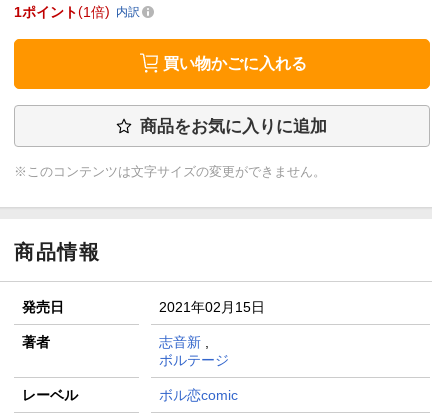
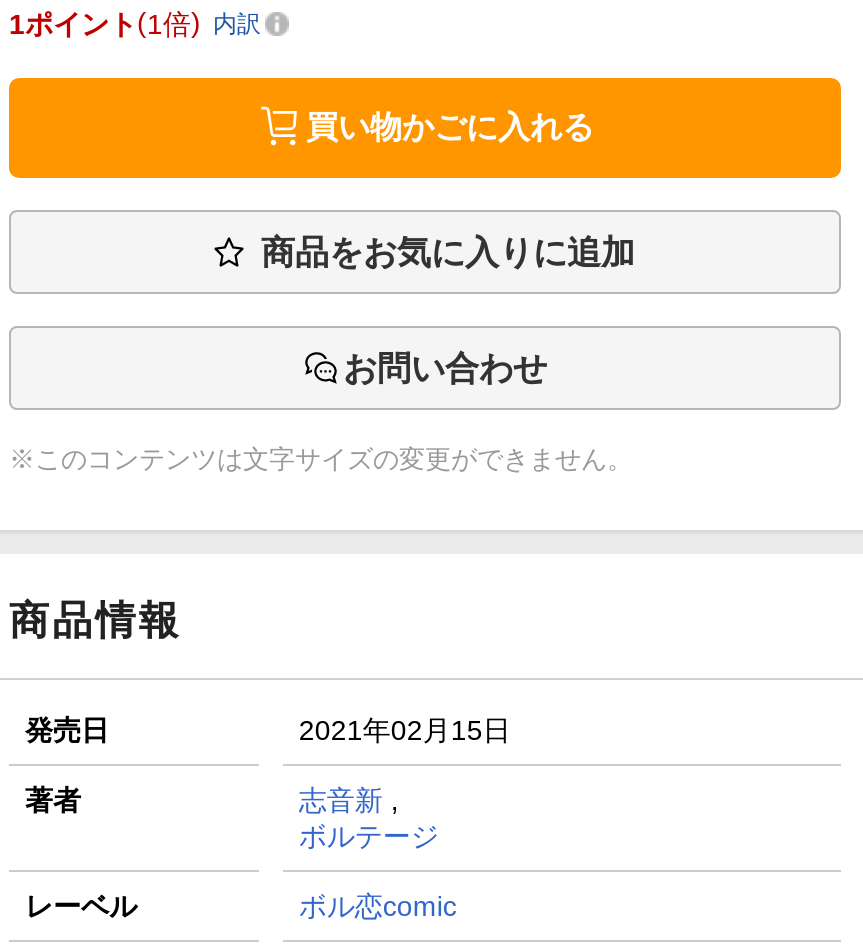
none -> [343,350,547,388] お問い合わせ

